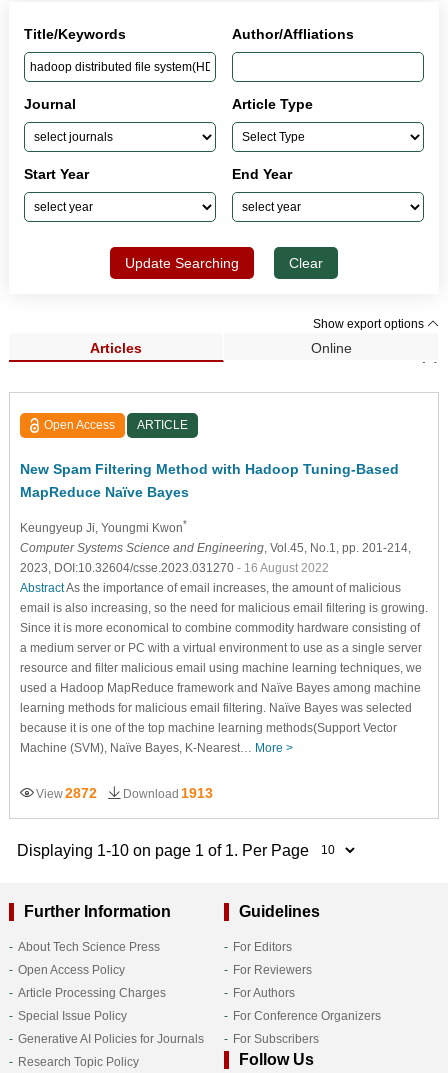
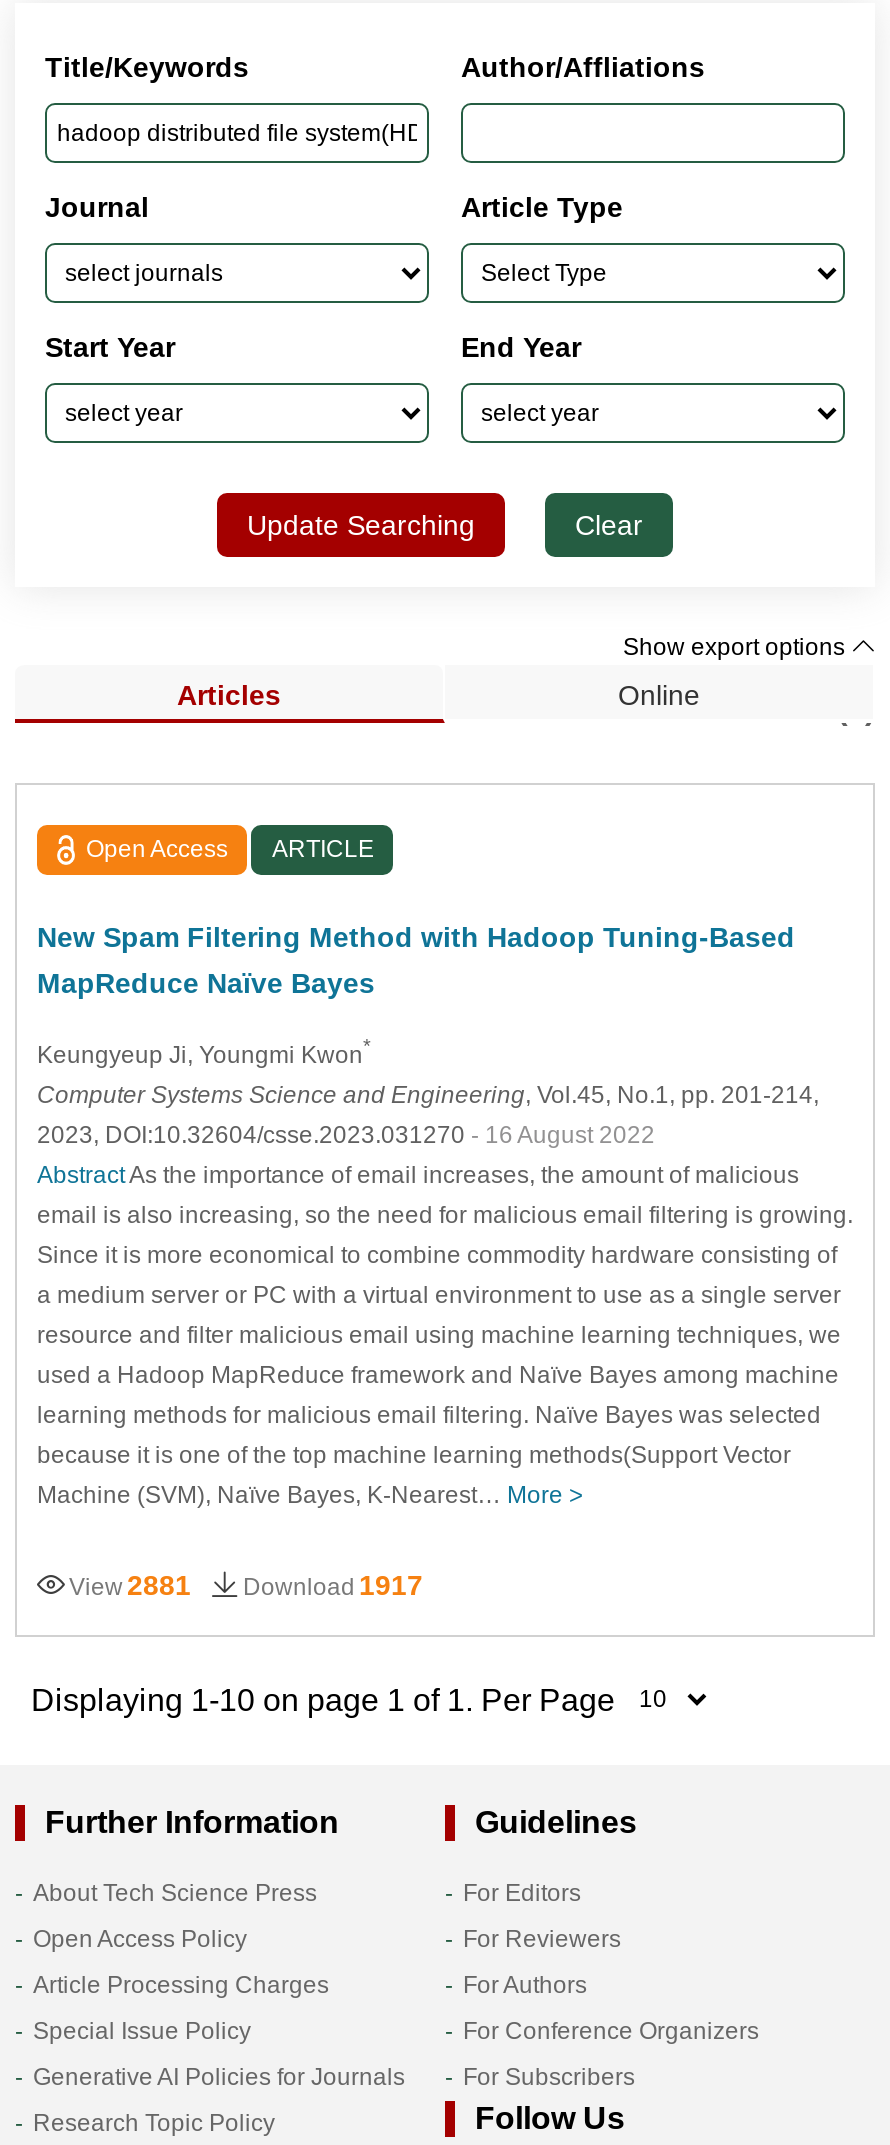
[36,785,97,801] View 2872 -> [69,1568,191,1600] View 2881
[123,785,213,801] Download 1913 -> [243,1568,423,1600] Download 1917

